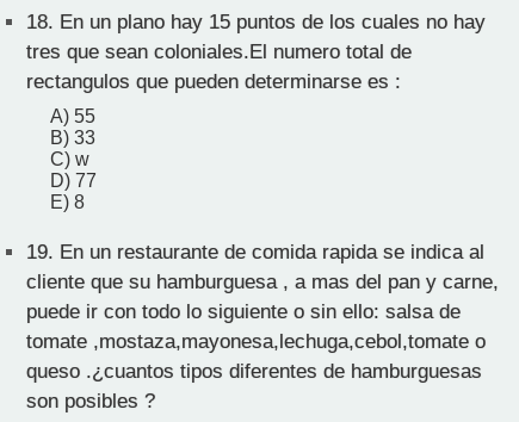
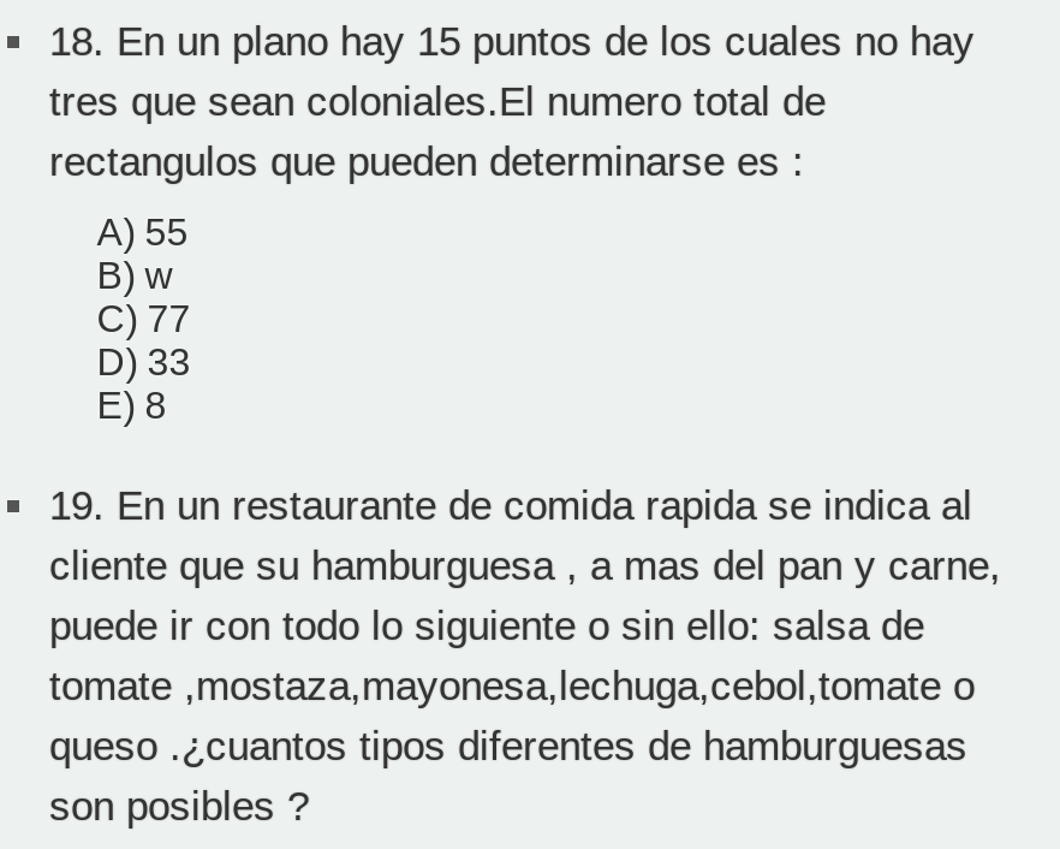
[50,128,96,148] B) 33 -> [97,255,174,296] B) w
[50,149,90,170] C) w -> [97,299,191,340] C) 77
[50,171,97,191] D) 77 -> [97,342,191,383] D) 33

